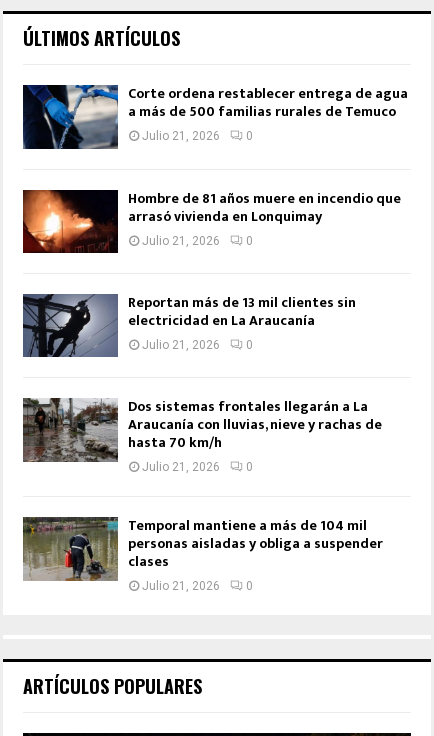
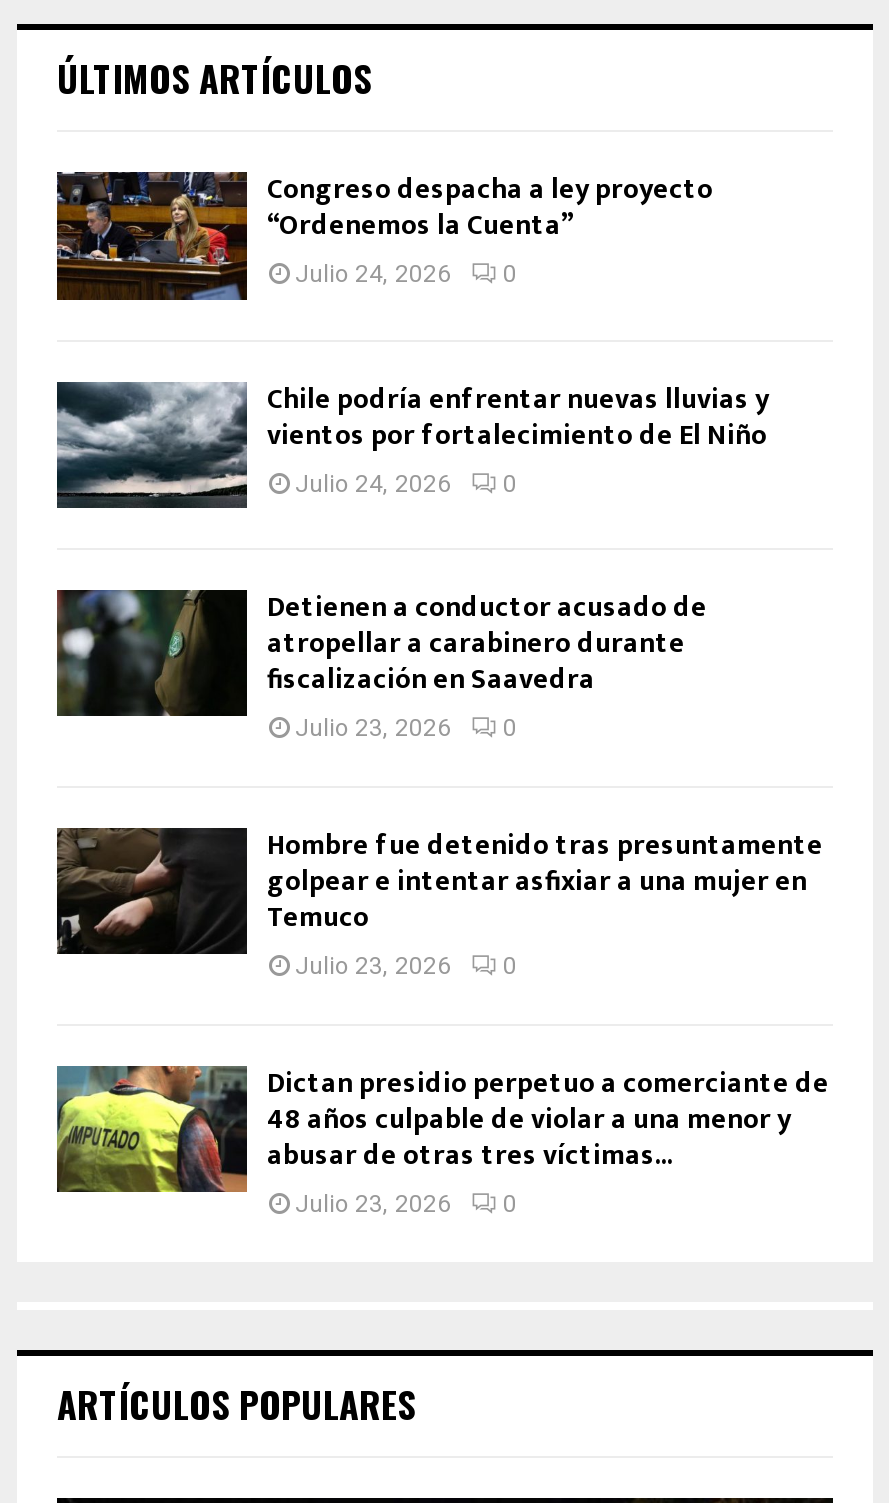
[22,82,408,150] [image] | Corte ordena restablecer entrega de agua | a más de 500 familias rurales de Temuco | Julio 21, 2026 -> [55,167,713,302] [image] | Congreso despacha a ley proyecto | “Ordenemos la Cuenta” | Julio 24, 2026
[22,187,401,253] [image] | Hombre de 81 años muere en incendio que | arrasó vivienda en Lonquimay | Julio 21, 2026 -> [55,375,769,508] [image] | Chile podría enfrentar nuevas lluvias y | vientos por fortalecimiento de El Niño | Julio 24, 2026
[22,291,356,358] [image] | Reportan más de 13 mil clientes sin | electricidad en La Araucanía | Julio 21, 2026 -> [57,584,707,746] [image] | Detienen a conductor acusado de | atropellar a carabinero durante | fiscalización en Saavedra | Julio 23, 2026
[23,395,382,474] [image] | Dos sistemas frontales llegarán a La | Araucanía con lluvias, nieve y rachas de | hasta 70 km/h | Julio 21, 2026 -> [59,822,823,980] [image] | Hombre fue detenido tras presuntamente | golpear e intentar asfixiar a una mujer en | Temuco | Julio 23, 2026
[23,514,383,593] [image] | Temporal mantiene a más de 104 mil | personas aisladas y obliga a suspender | clases | Julio 21, 2026 -> [57,1060,829,1218] [image] | Dictan presidio perpetuo a comerciante de | 48 años culpable de violar a una menor y | abusar de otras tres víctimas... | Julio 23, 2026

